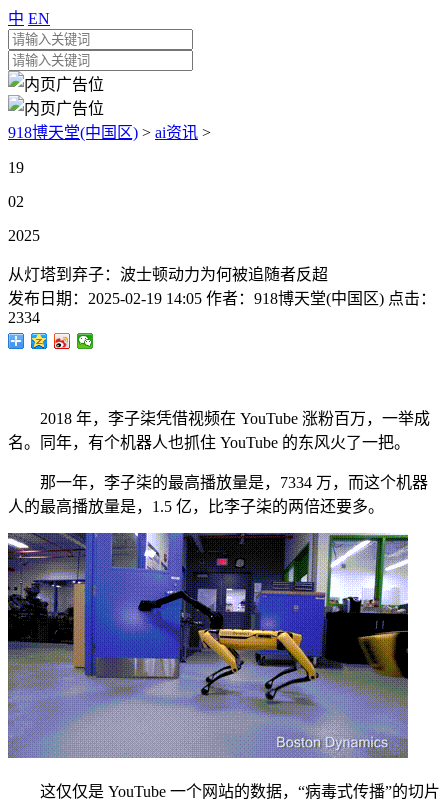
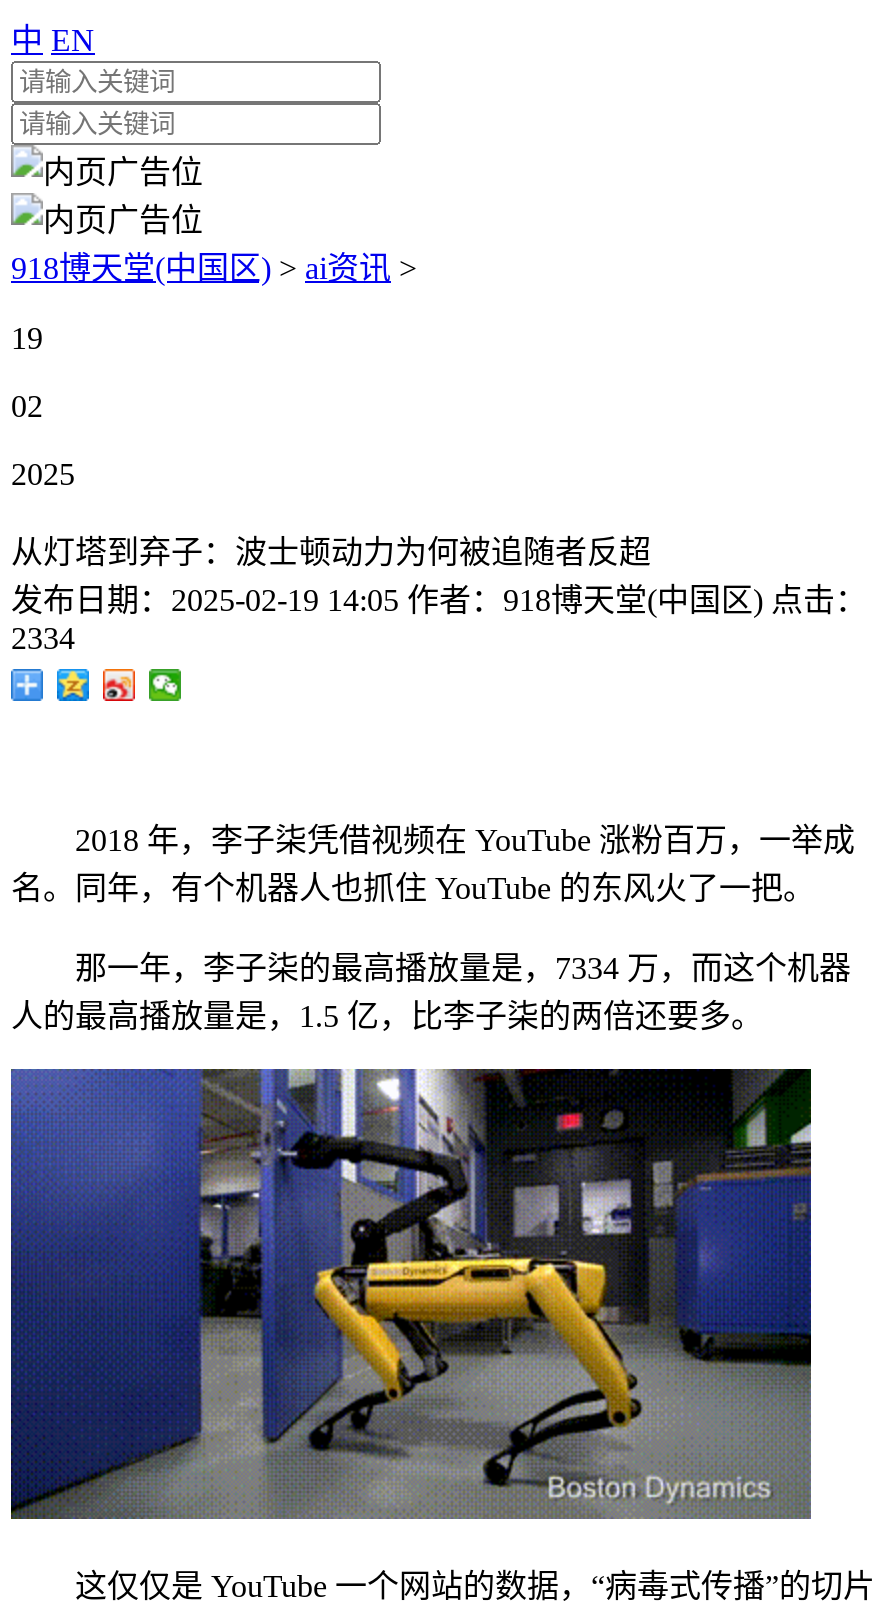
[7,532,409,758] [image] -> [9,1067,813,1517] [image]

